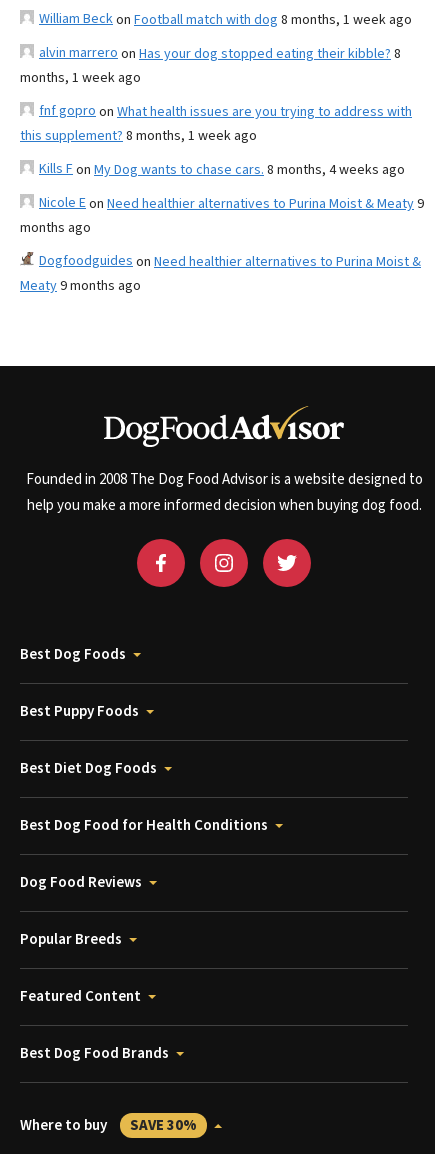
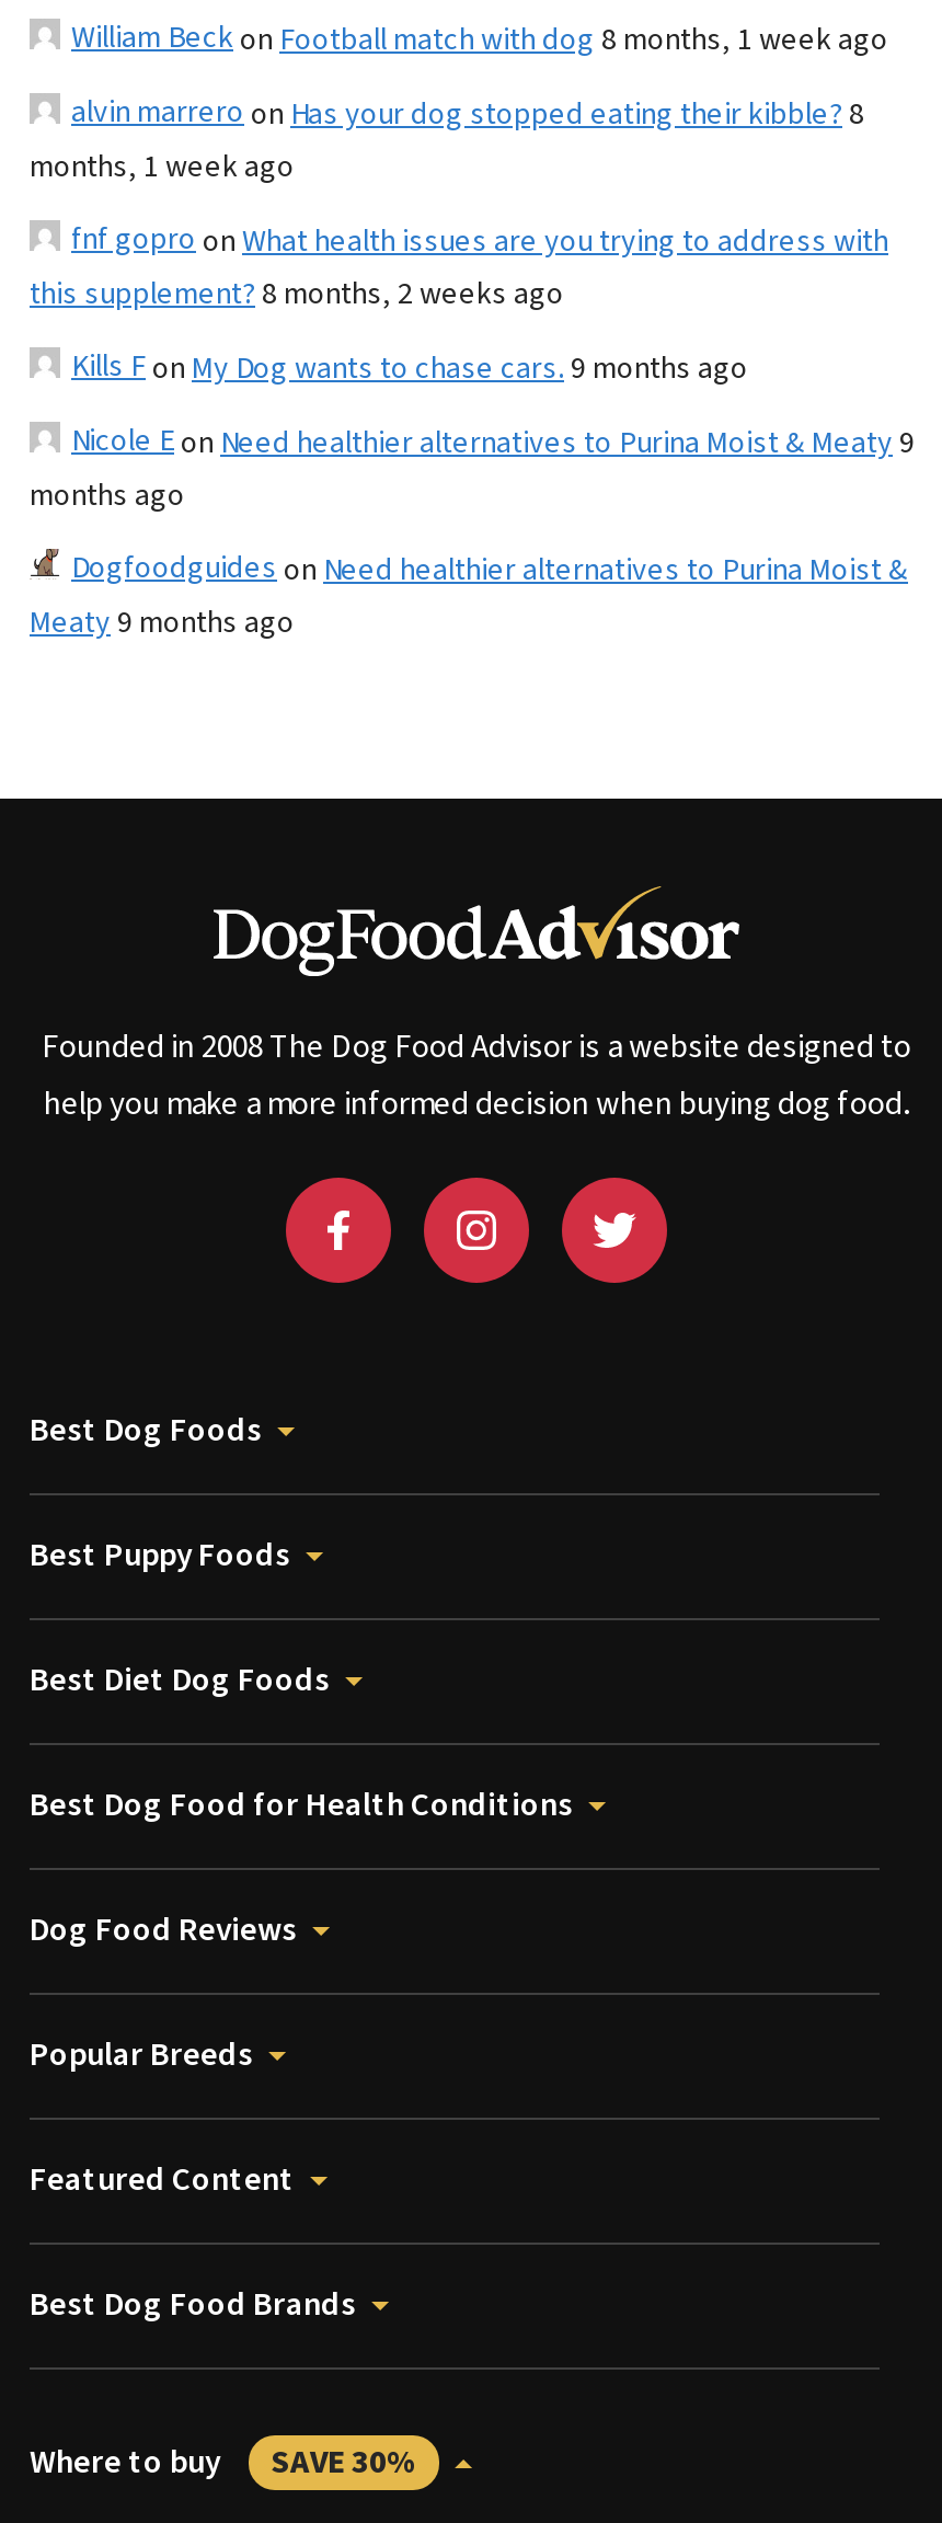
[20,126,257,146] this supplement? 8 months, 1 week ago -> [30,272,564,316] this supplement? 8 months, 2 weeks ago
[39,159,405,180] Kills Fon My Dog wants to chase cars. 8 months, 4 weeks ago -> [71,344,748,390] Kills Fon My Dog wants to chase cars. 9 months ago

